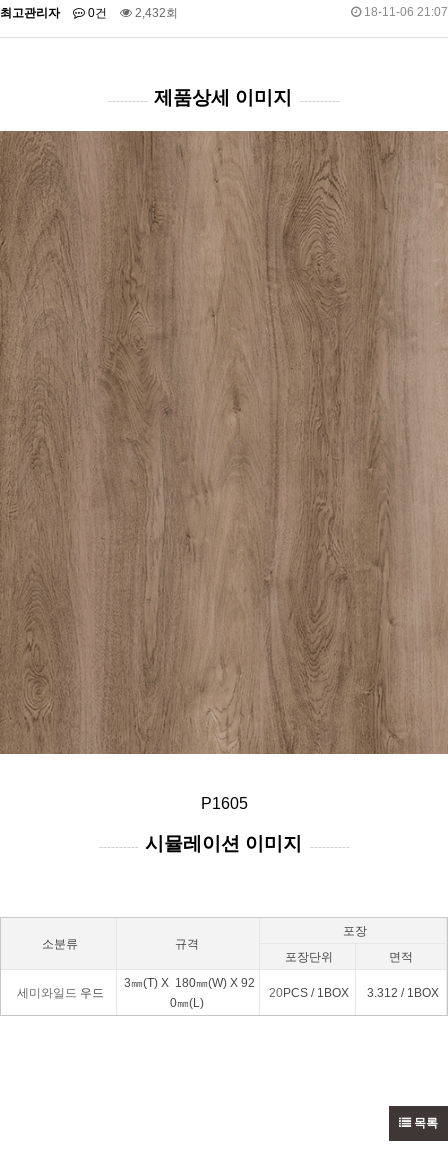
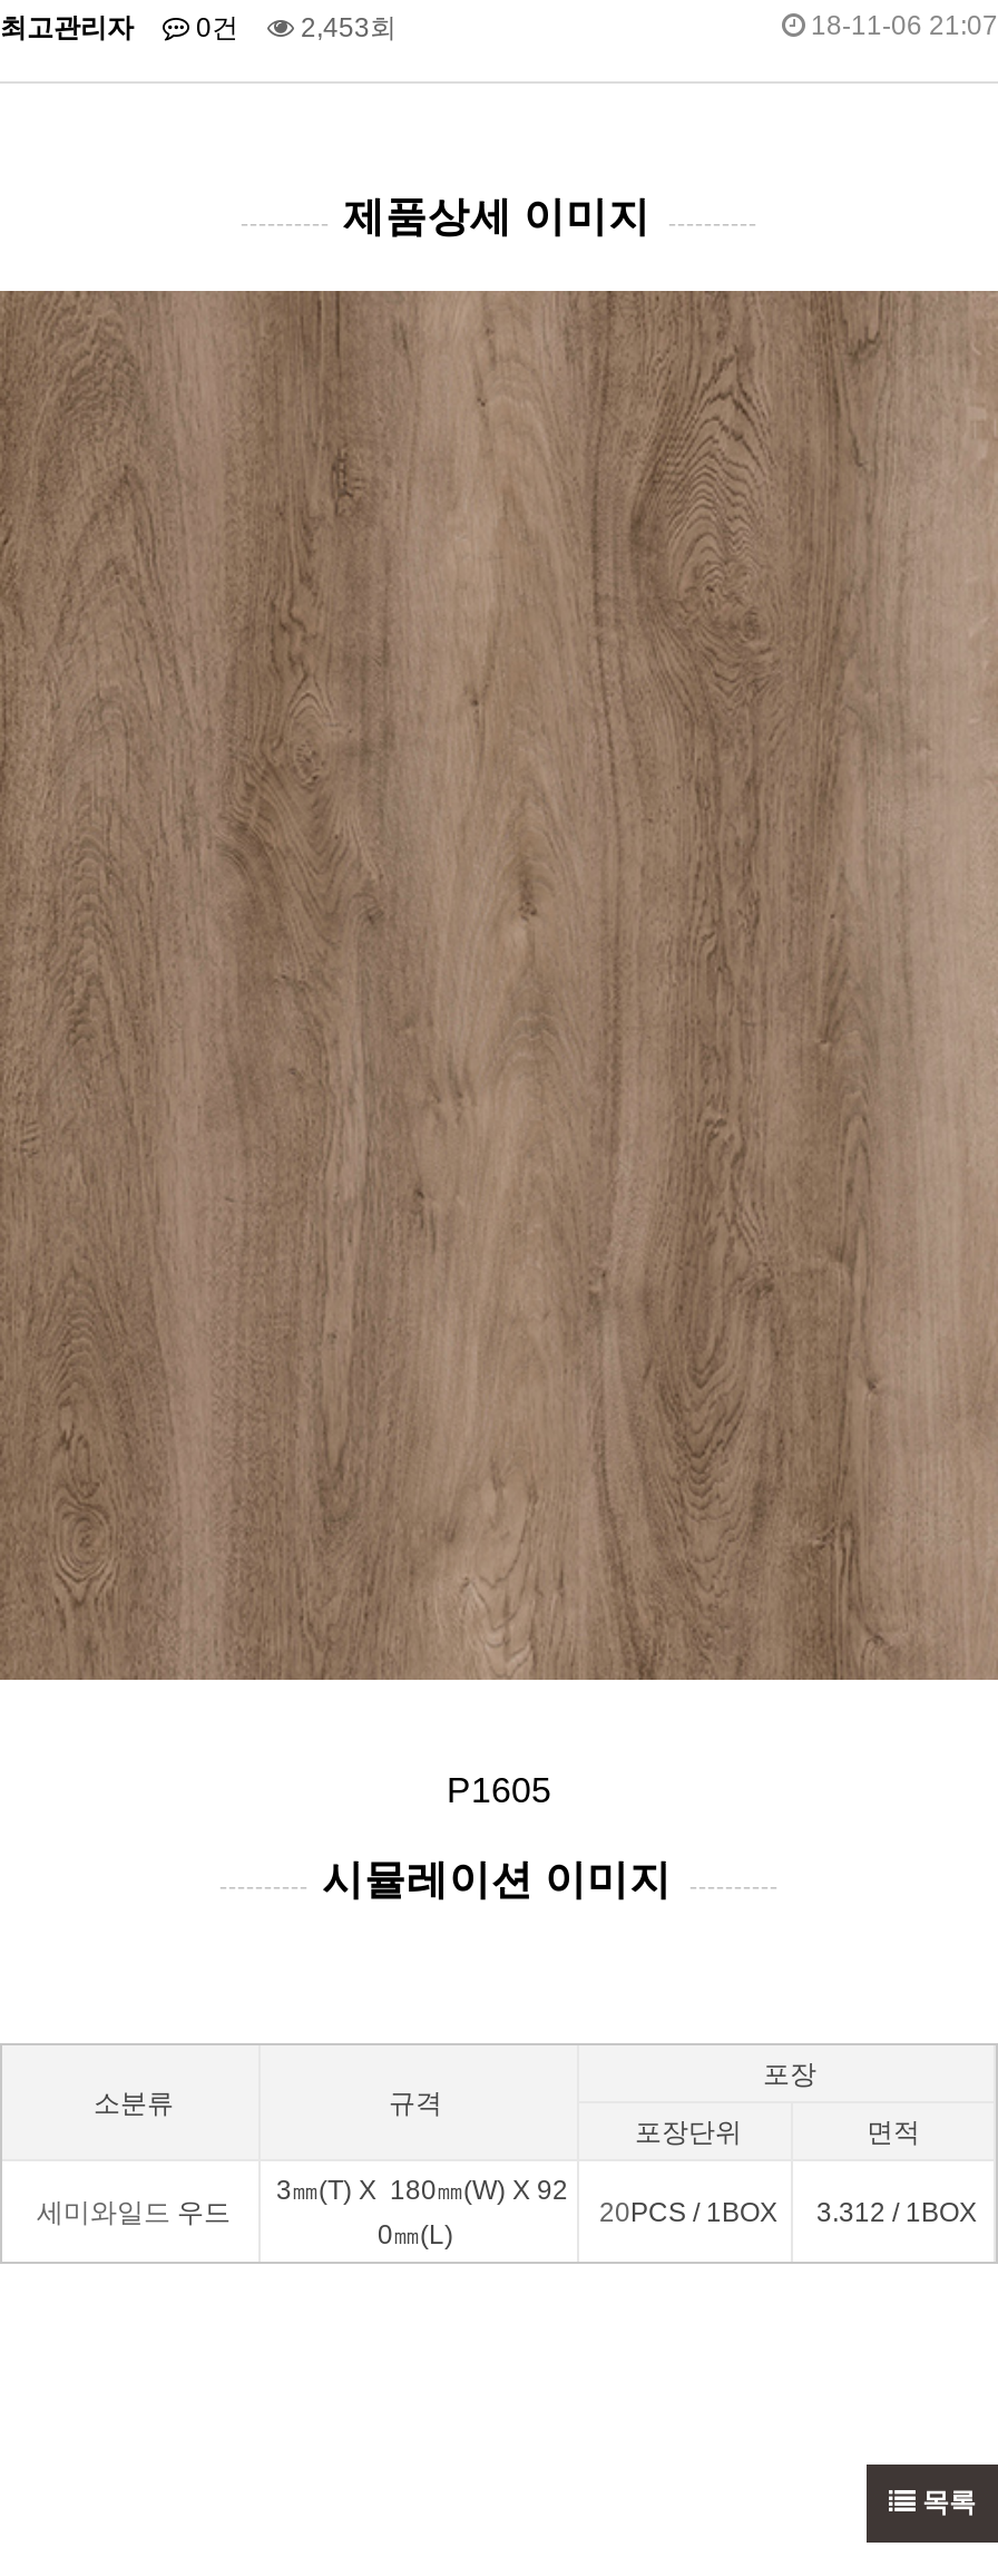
[0,6,178,20] 최고관리자 0건 2,432회 -> [0,12,397,43] 최고관리자 0건 2,453회

